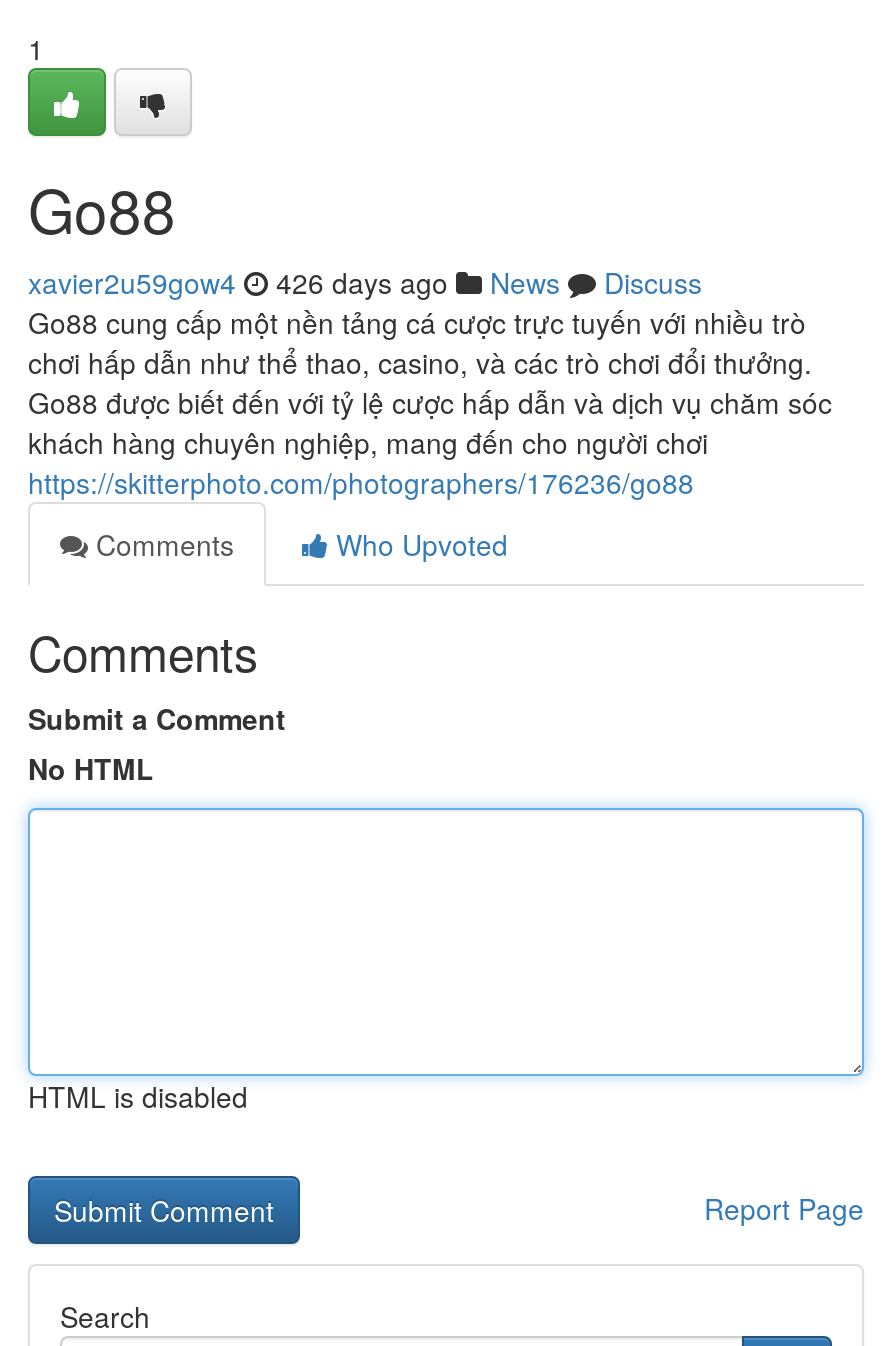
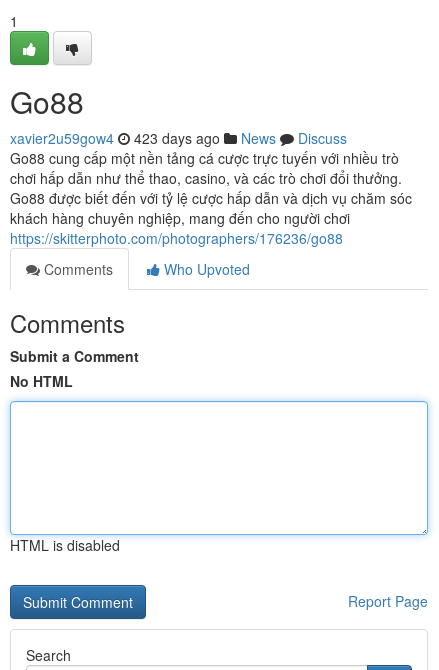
[28,262,702,302] xavier2u59gow4 426 days ago News Discuss -> [10,128,347,148] xavier2u59gow4 423 days ago News Discuss

